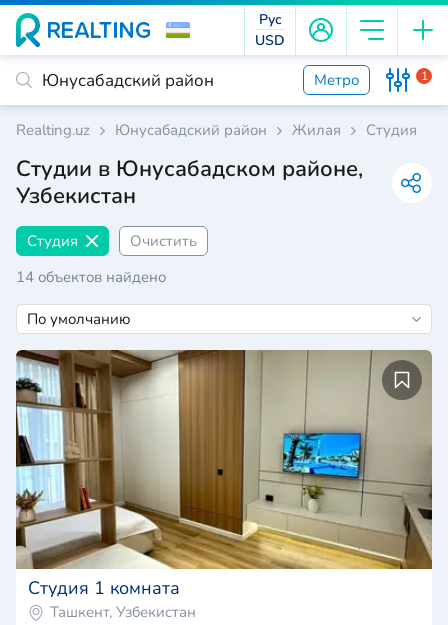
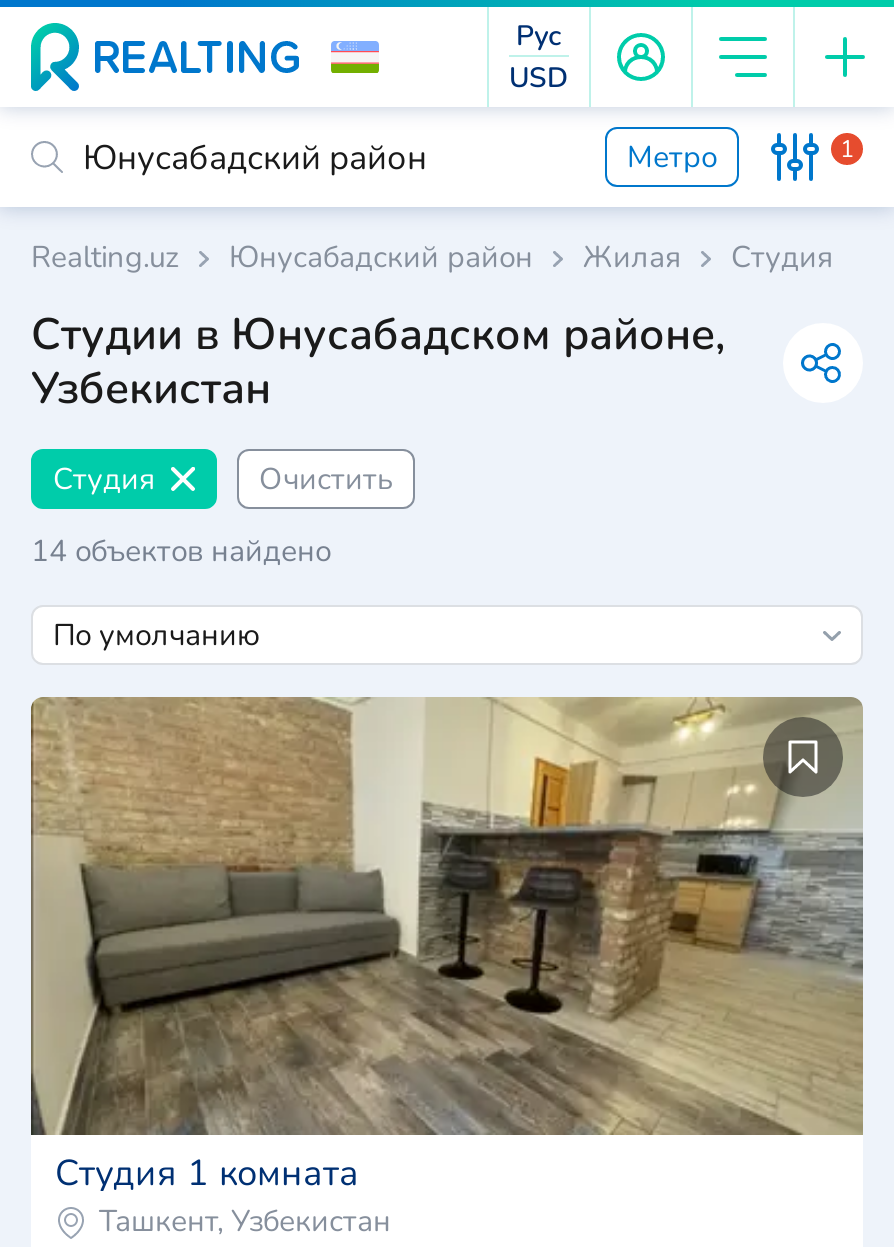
[15,349,432,570] [image] -> [29,695,865,1137] [image]

